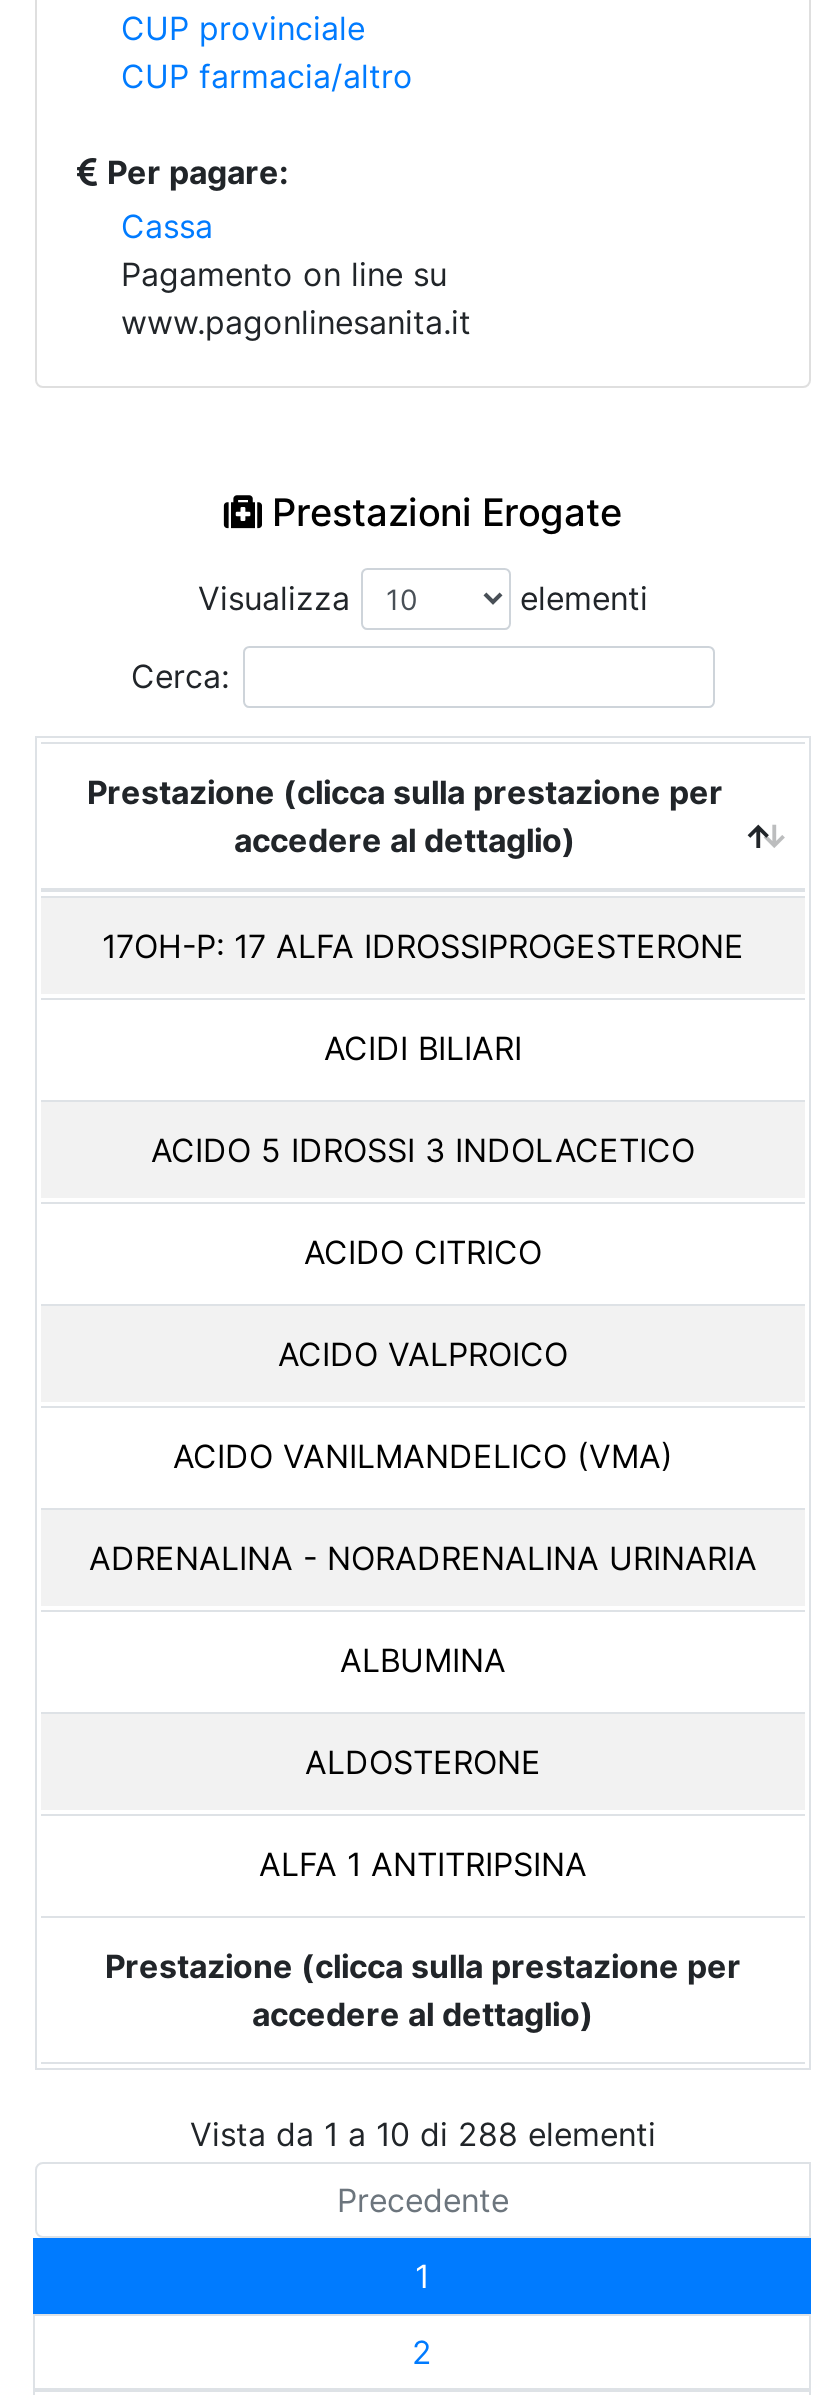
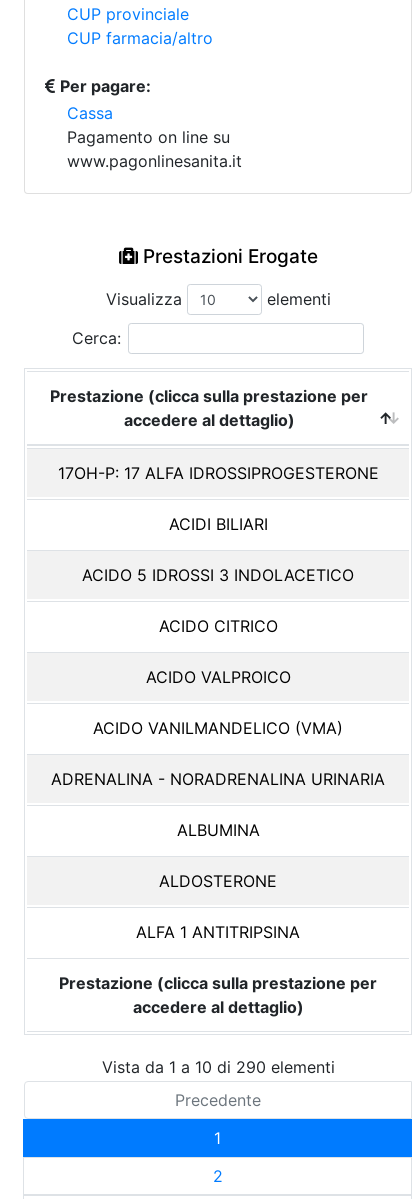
[190,2113,656,2153] Vista da 1 a 10 di 288 elementi -> [101,1057,334,1077] Vista da 1 a 10 di 290 elementi

